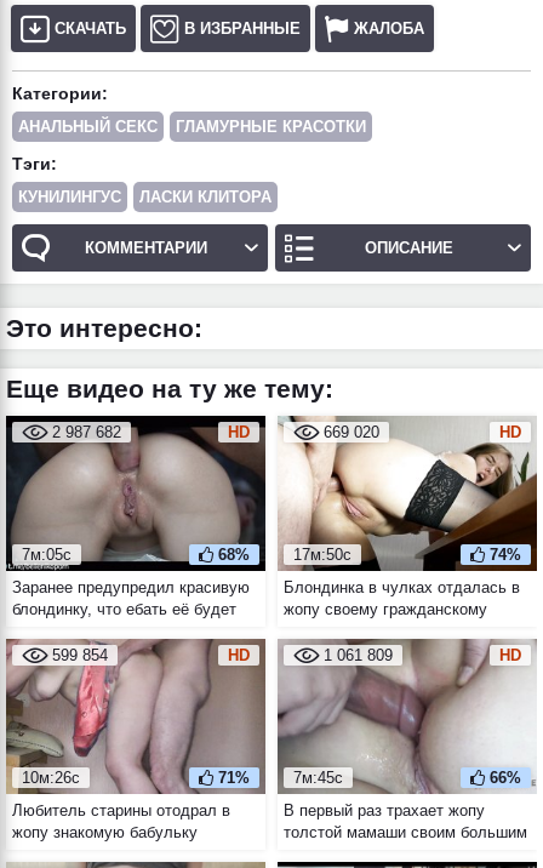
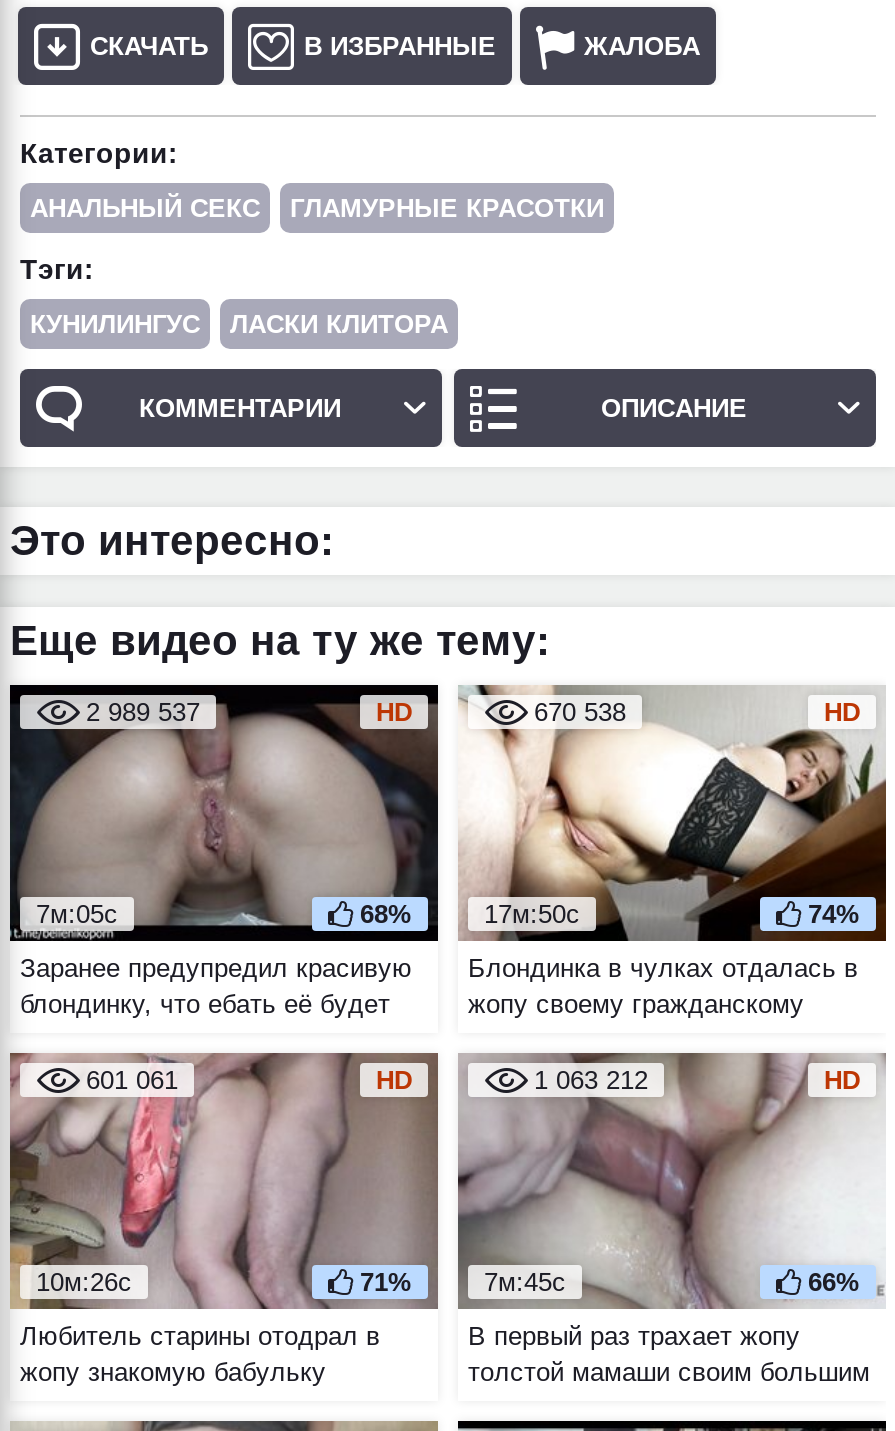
[52,423,121,441] 2 987 682 -> [86,696,200,726] 2 989 537
[324,423,379,441] 669 020 -> [534,696,626,726] 670 538
[52,646,108,664] 599 854 -> [86,1065,178,1095] 601 061
[324,646,393,664] 1 061 809 -> [534,1065,648,1095] 1 063 212

